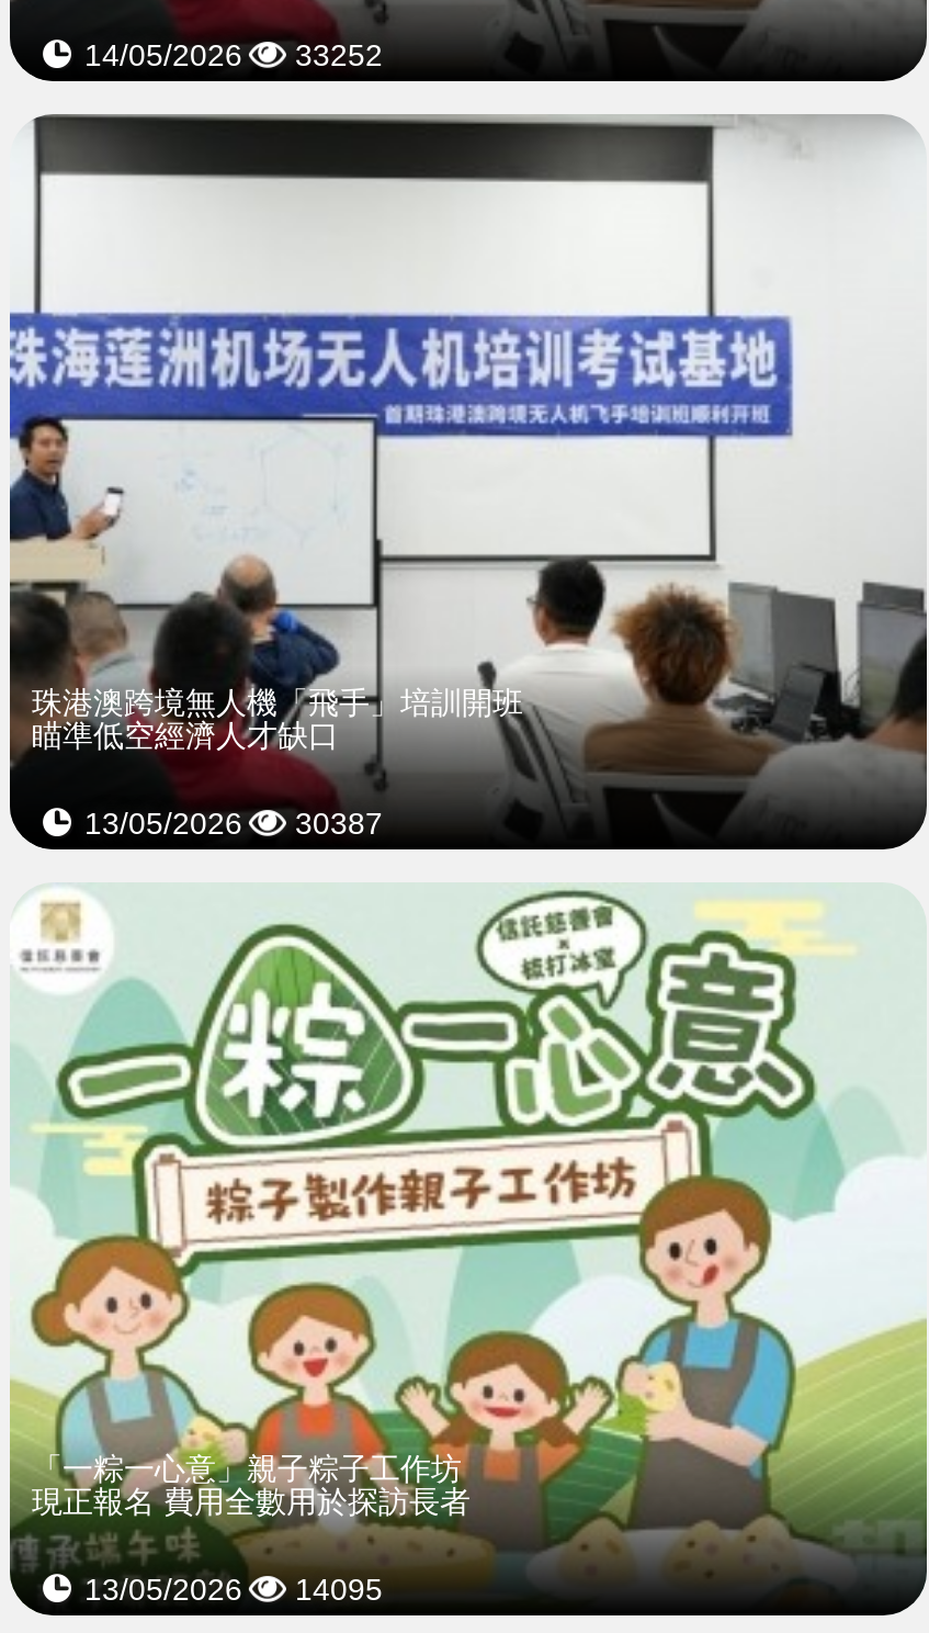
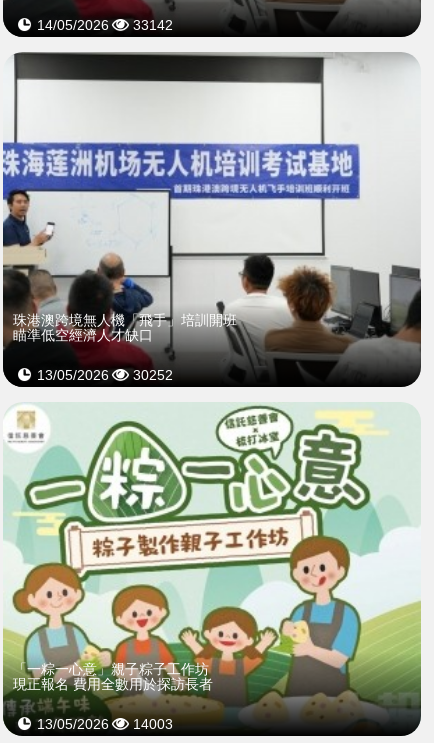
[84,38,383,73] 14/05/2026 33252 -> [37,17,173,33] 14/05/2026 33142
[84,805,383,840] 13/05/2026 30387 -> [37,367,173,383] 13/05/2026 30252
[84,1572,383,1607] 13/05/2026 14095 -> [37,716,173,732] 13/05/2026 14003

